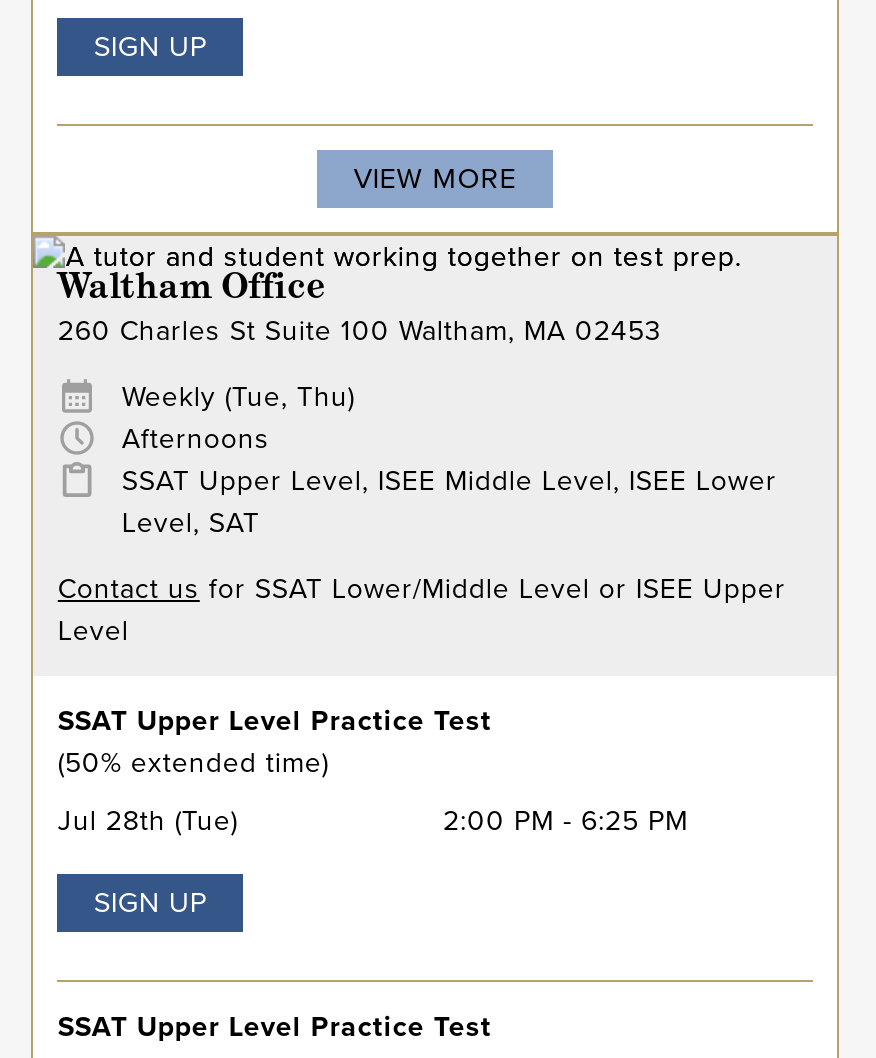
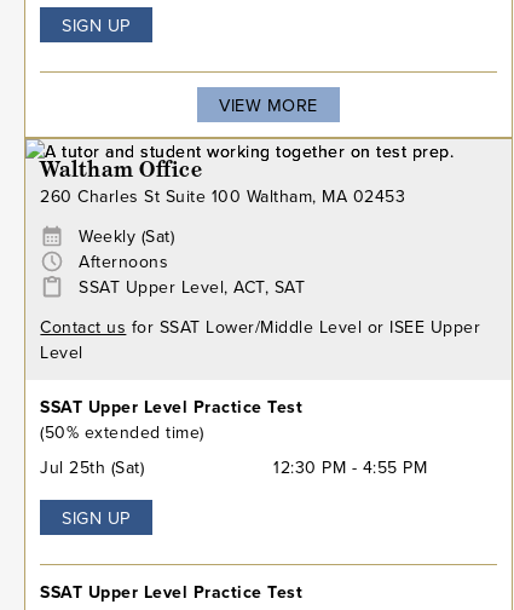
[122,375,355,417] Weekly (Tue, Thu) -> [79,223,175,248] Weekly (Sat)
[122,459,777,543] SSAT Upper Level, ISEE Middle Level, ISEE Lower | Level, SAT -> [79,274,305,298] SSAT Upper Level, ACT, SAT
[58,799,238,841] Jul 28th (Tue) -> [40,455,144,479] Jul 25th (Sat)
[443,799,688,841] 2:00 PM - 6:25 PM -> [273,455,427,479] 12:30 PM - 4:55 PM

